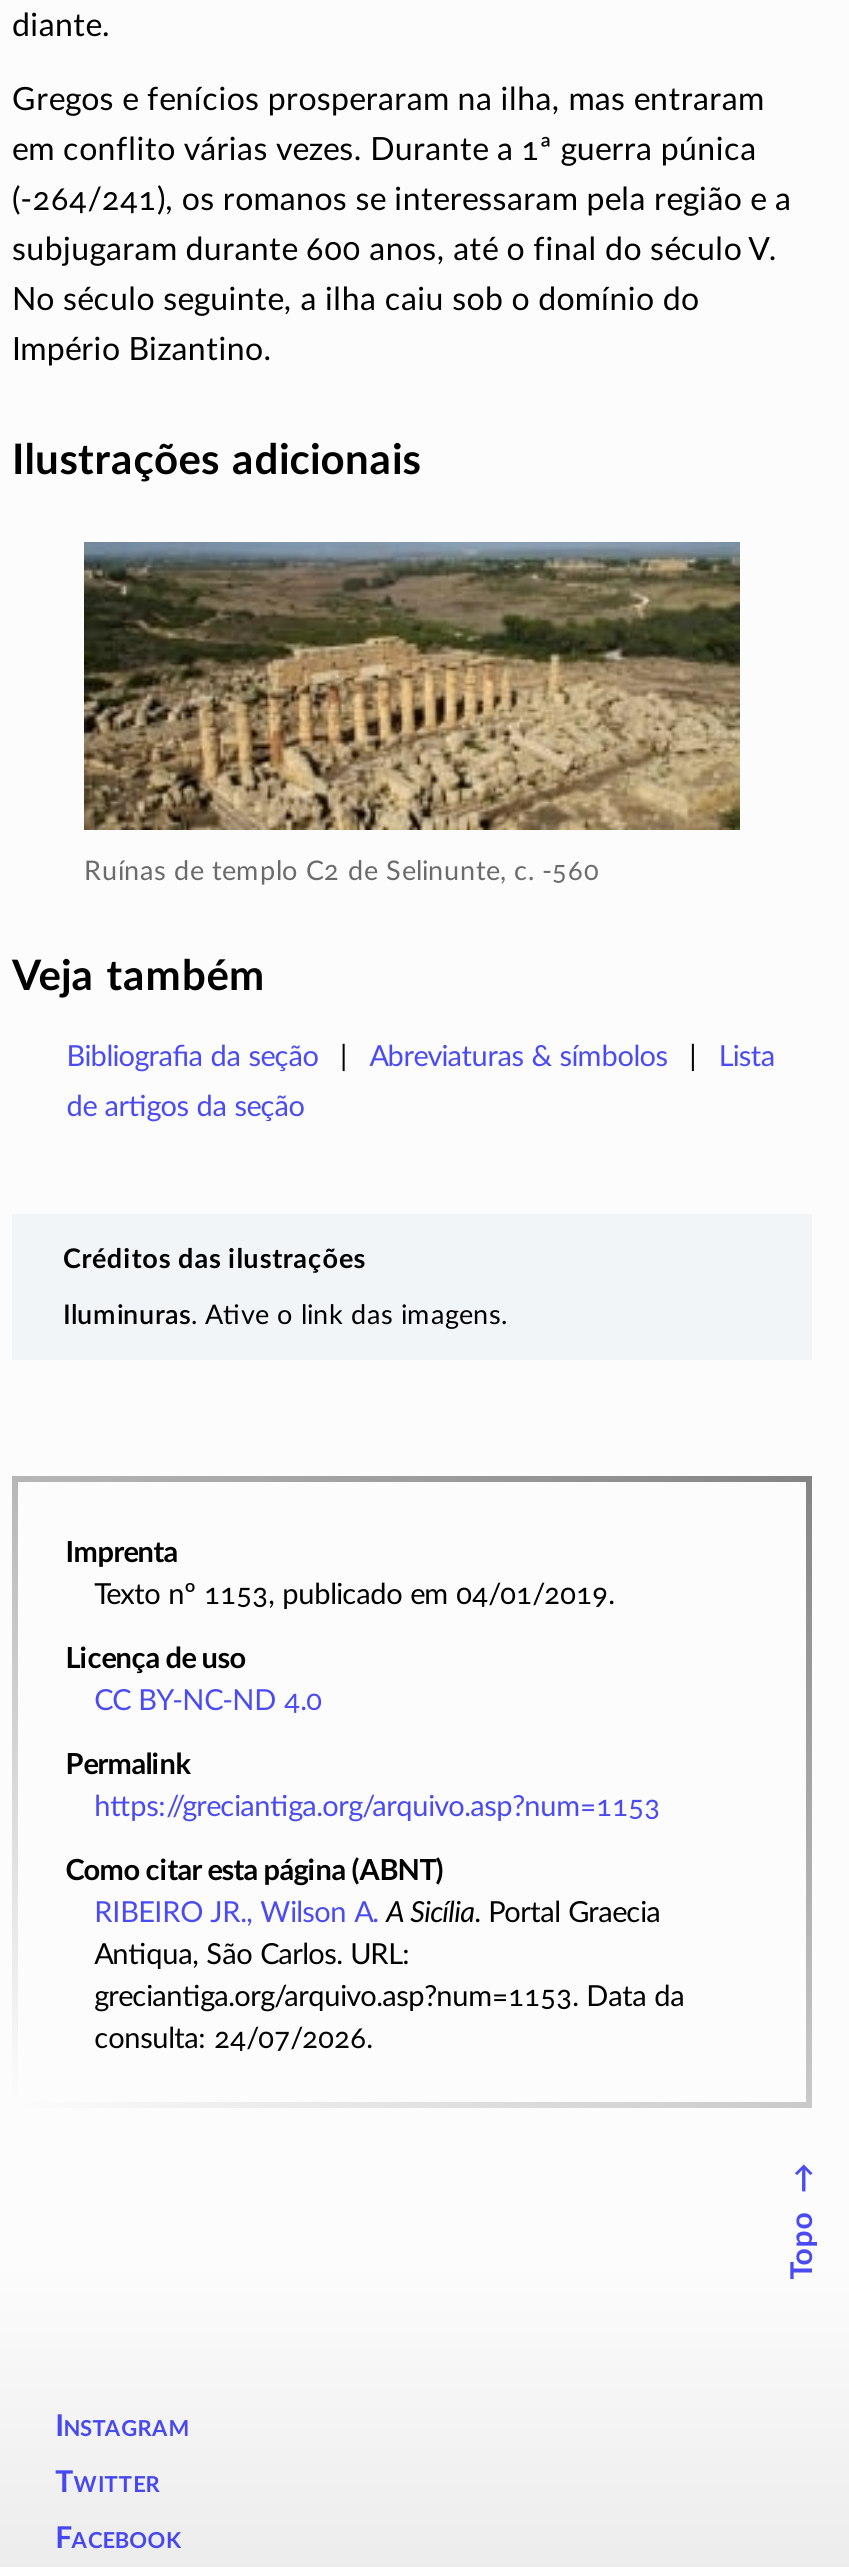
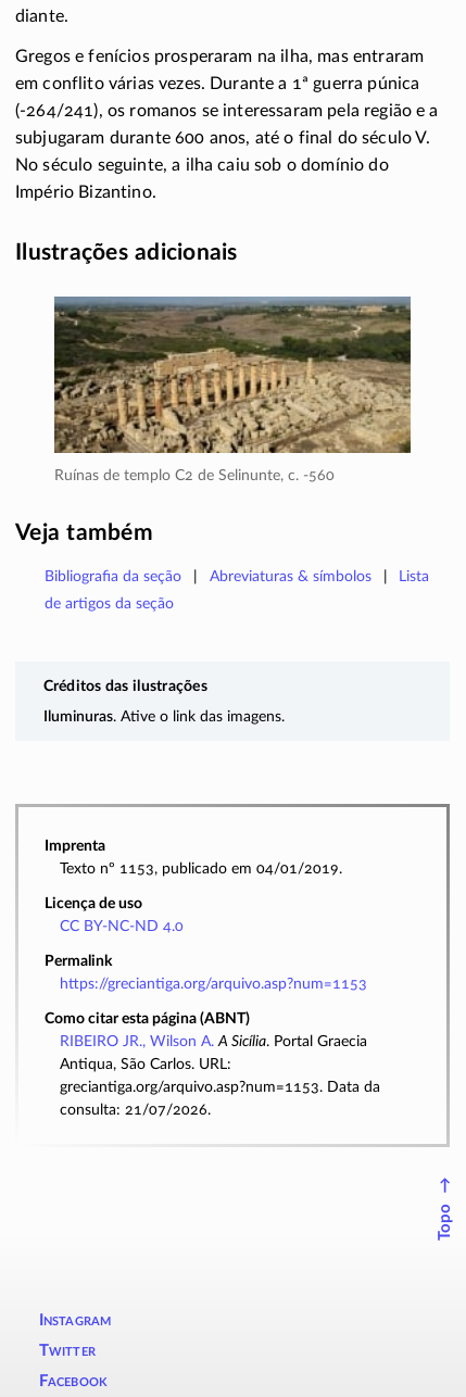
[94,2023,372,2053] consulta: 24/07/2026. -> [60,1101,211,1117] consulta: 21/07/2026.

